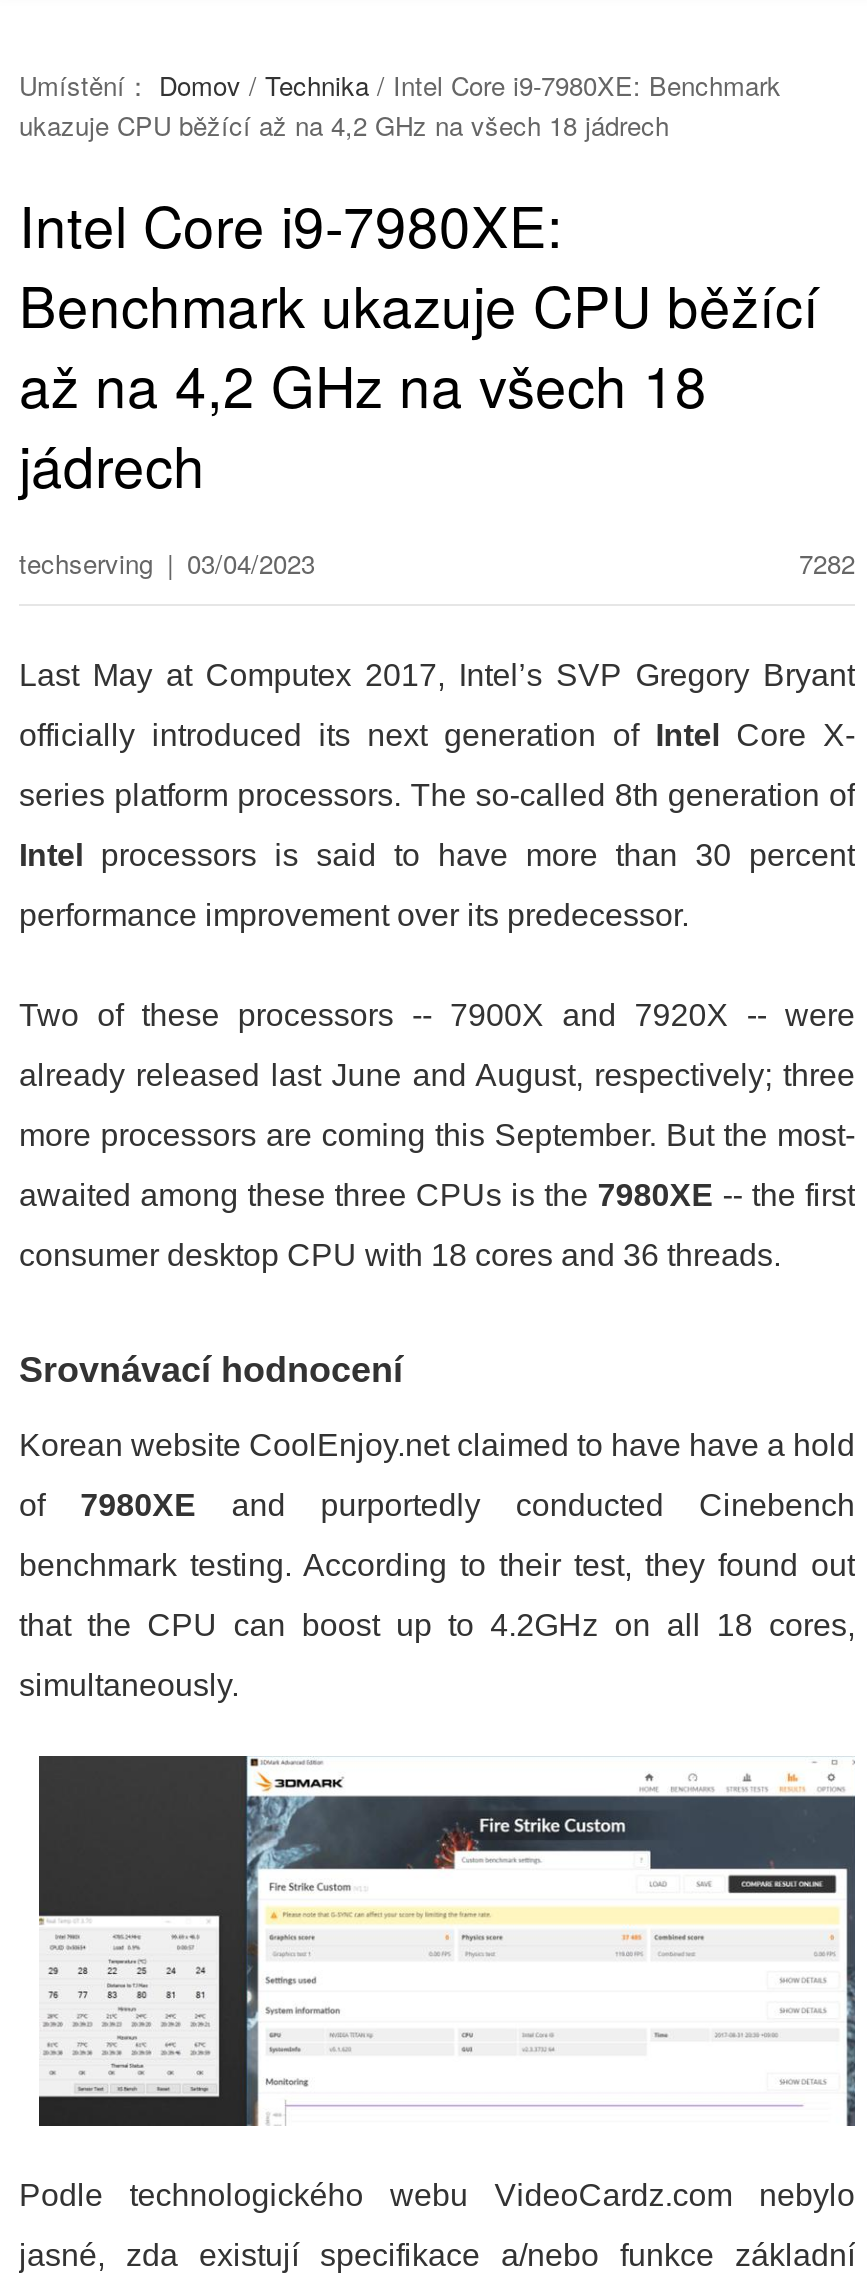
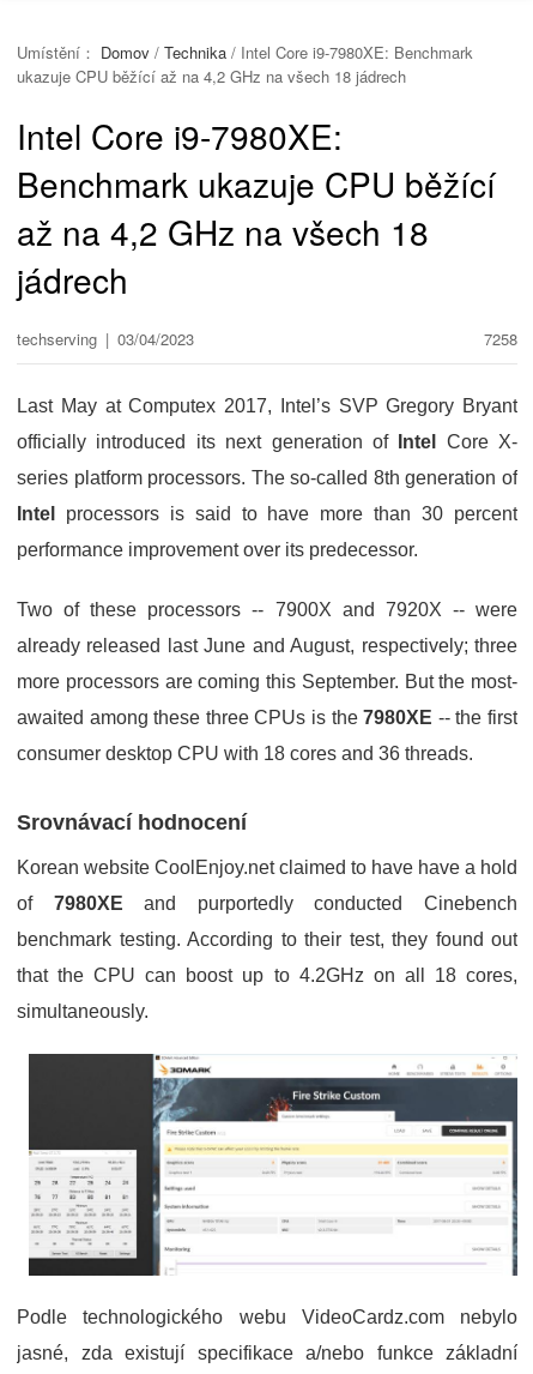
[799,544,855,582] 7282 -> [484,327,517,350] 7258

